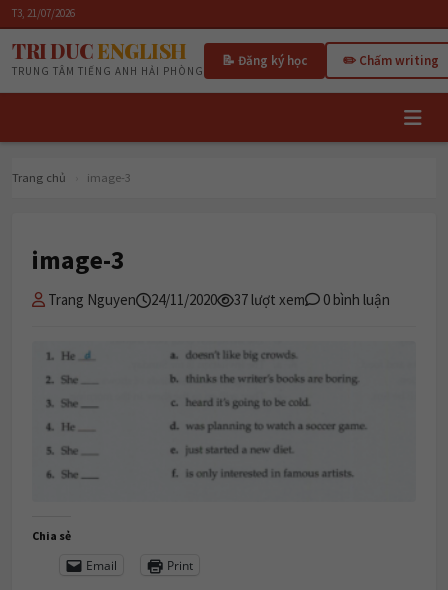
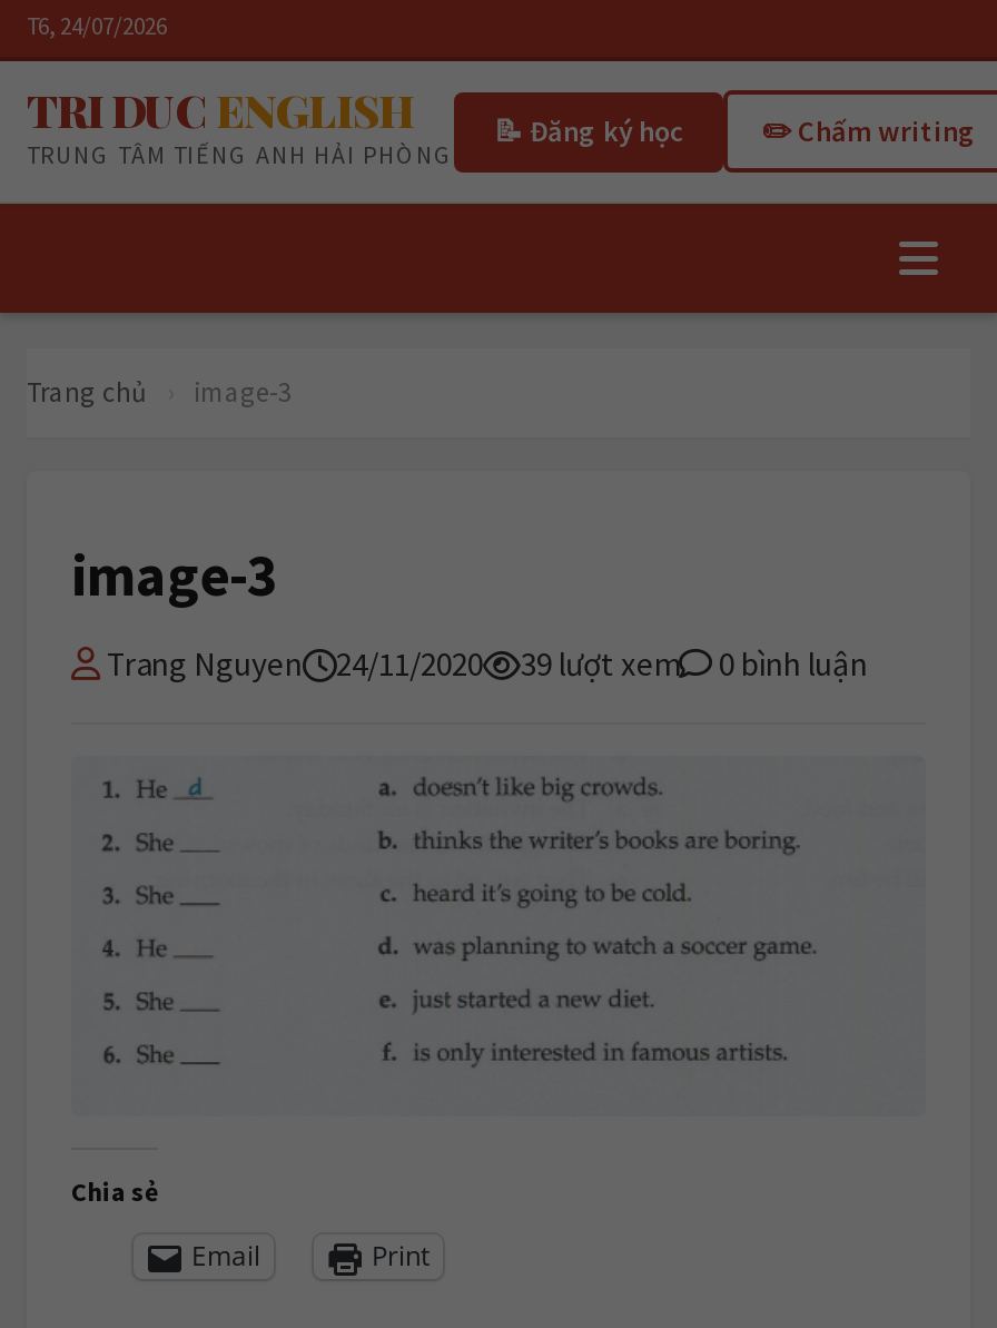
[12,6,75,20] T3, 21/07/2026 -> [27,10,167,41] T6, 24/07/2026
[45,290,390,309] Trang Nguyen 24/11/2020 37 lượt xem 0 bình luận -> [100,642,868,685] Trang Nguyen 24/11/2020 39 lượt xem 0 bình luận

